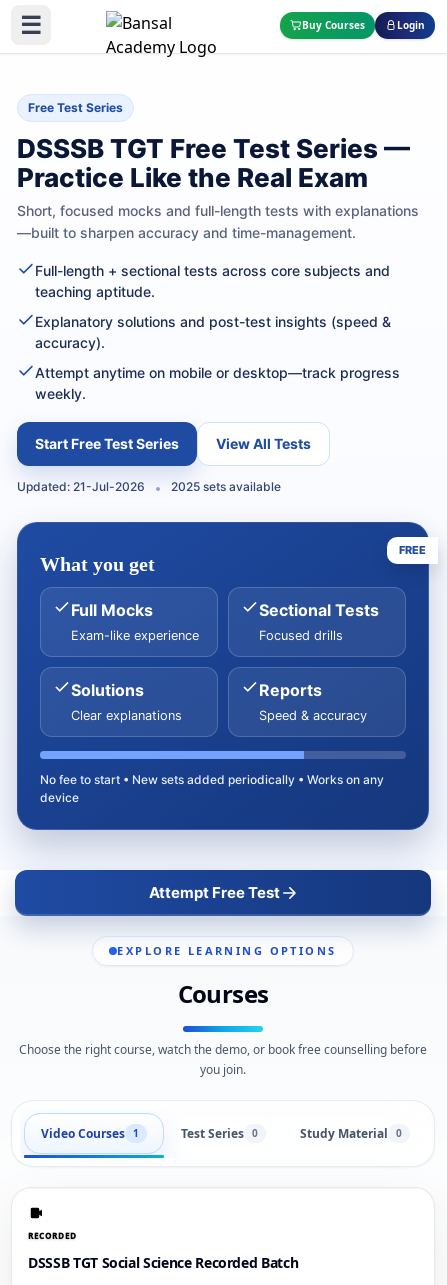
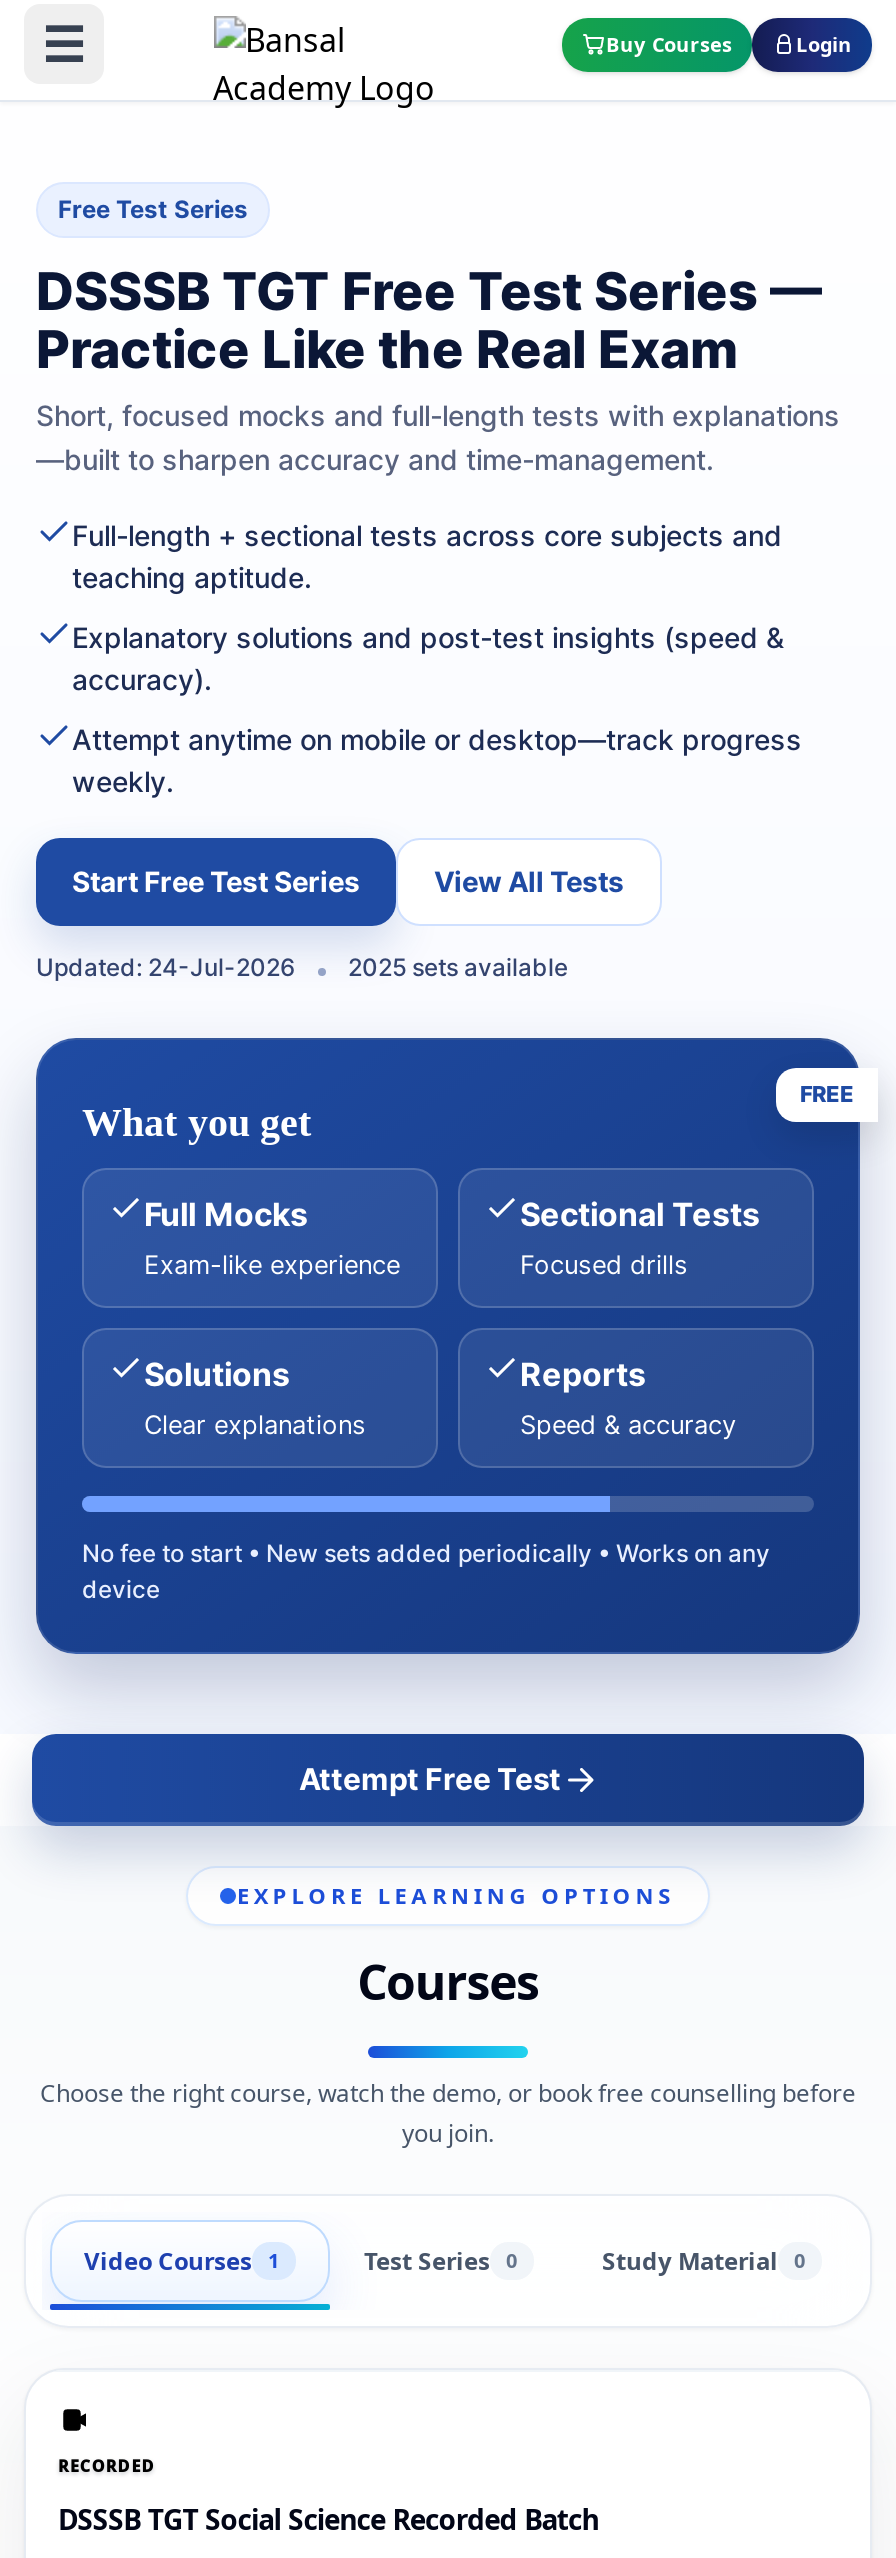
[17,479,281,494] Updated: 21-Jul-2026 2025 sets available -> [36,952,568,982] Updated: 24-Jul-2026 2025 sets available

